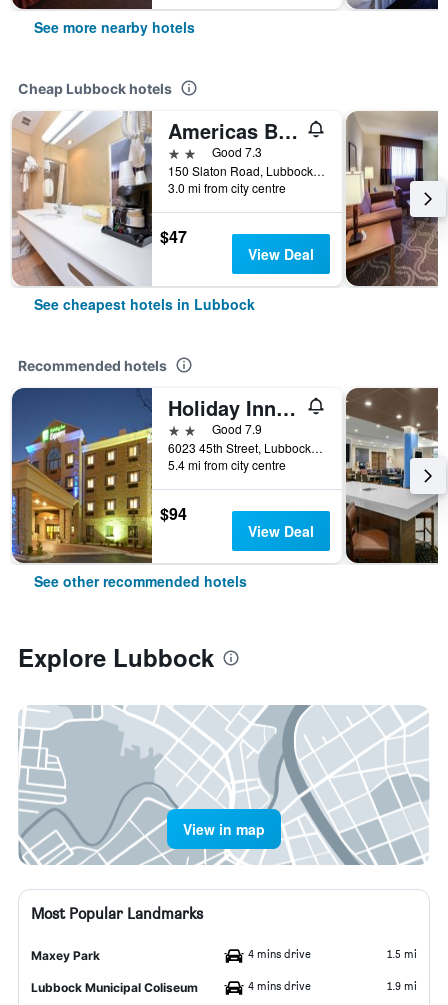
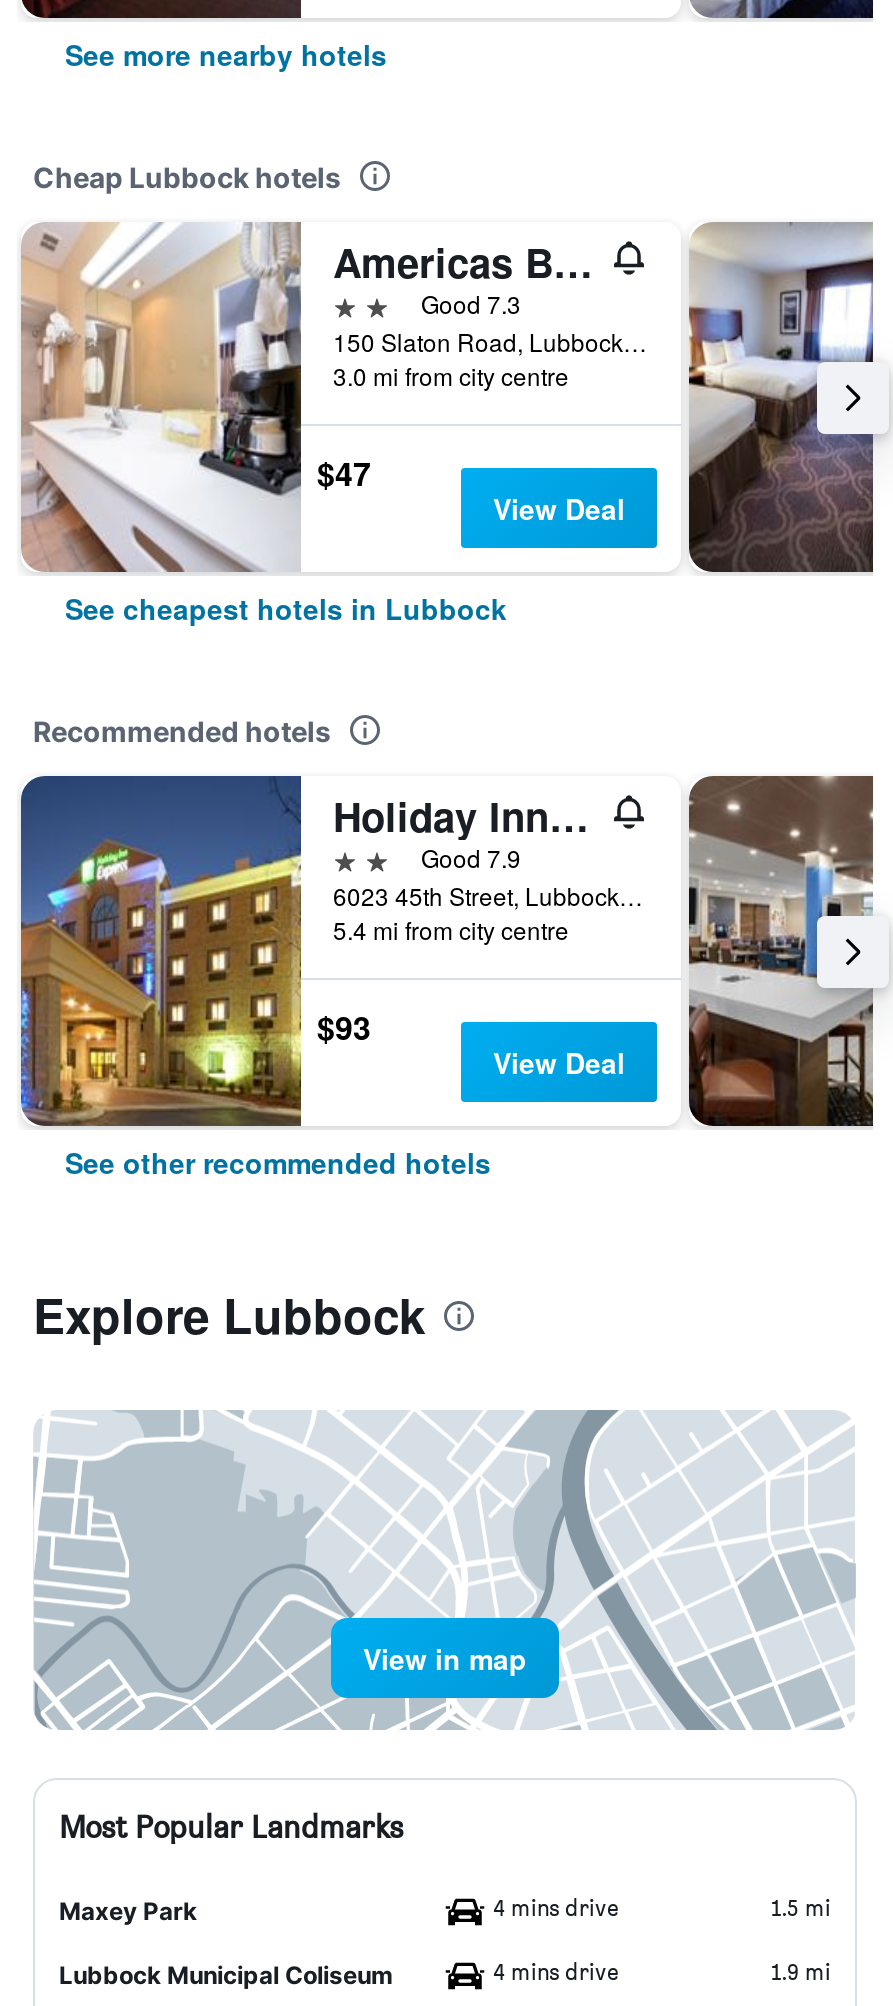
[345,112,438,286] [image] -> [687,224,873,570] [image]
[160,502,187,525] $94 -> [317,1005,371,1051] $93

